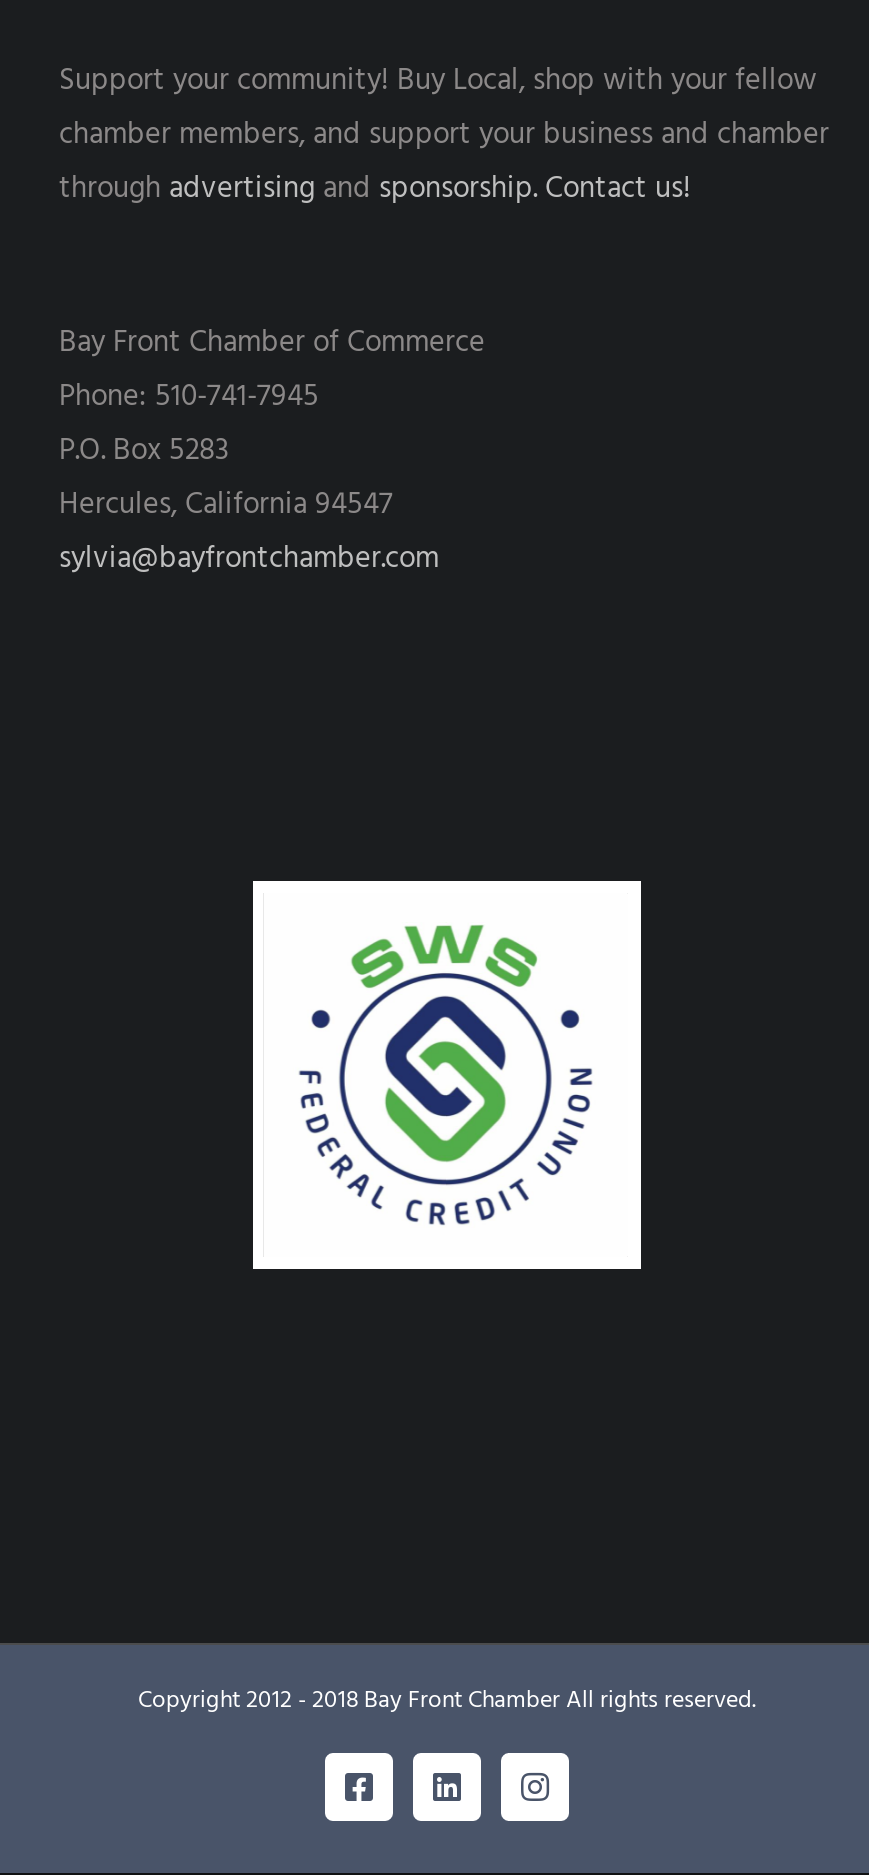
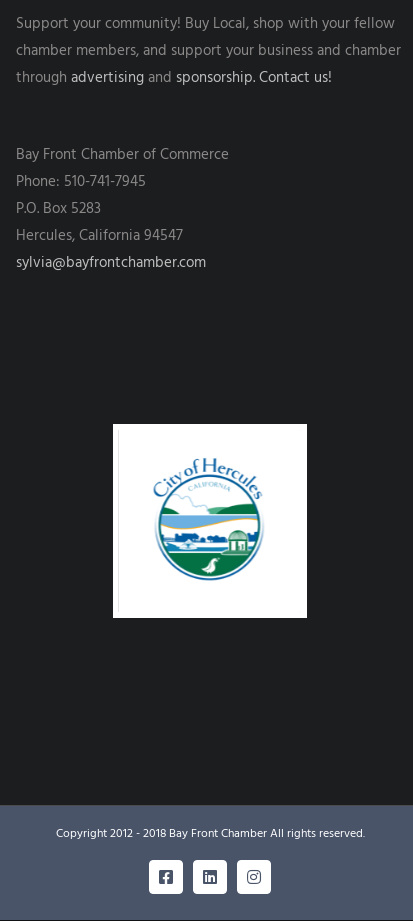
[297,923,593,1227] [image] -> [137,446,282,596] [image]

